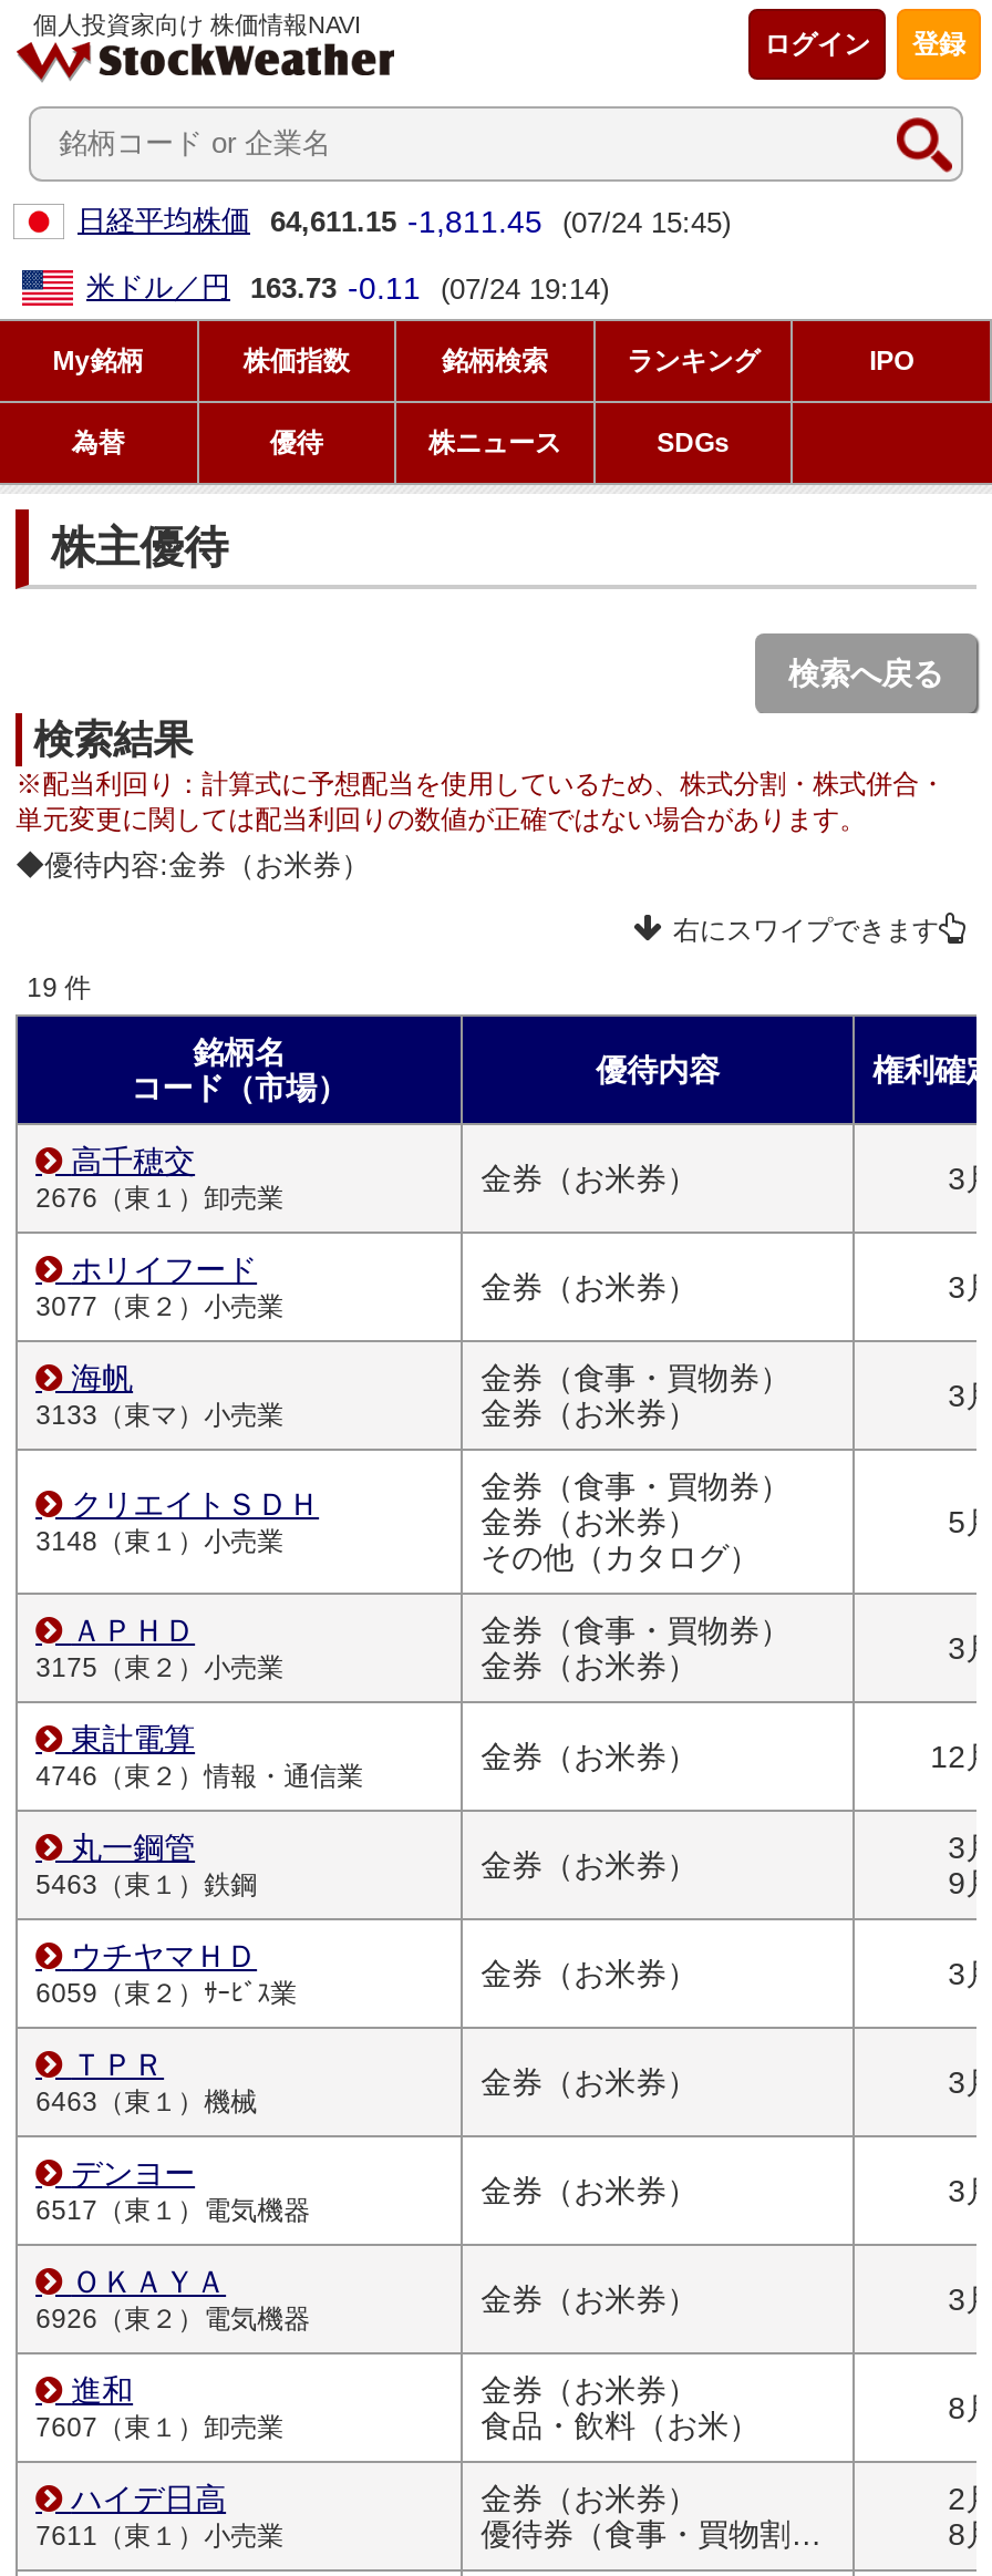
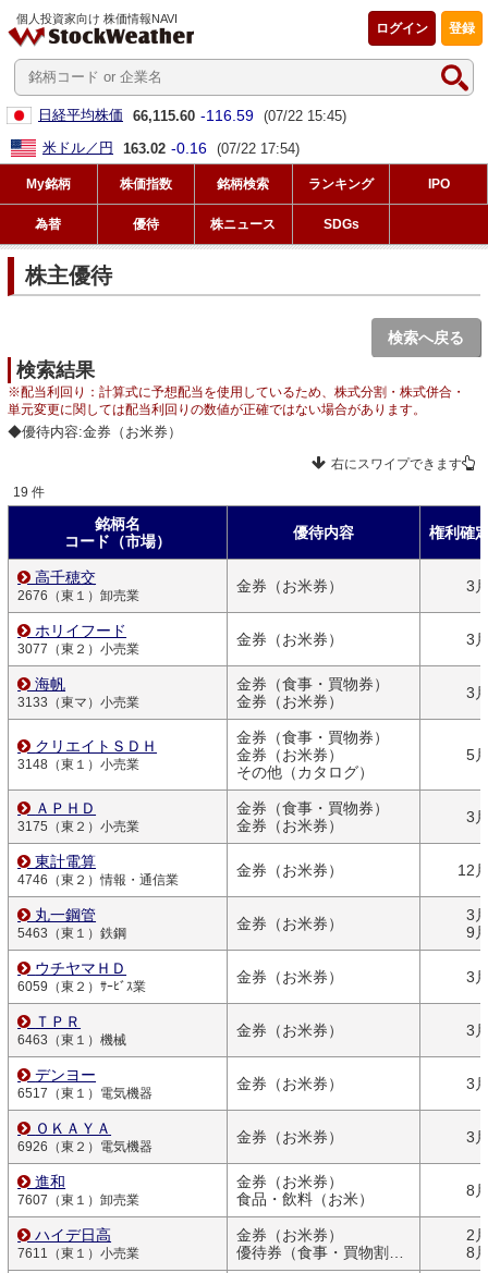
[77,203,731,238] 日経平均株価 64,611.15 -1,811.45 (07/24 15:45) -> [38,106,346,124] 日経平均株価 66,115.60 -116.59 (07/22 15:45)
[86,269,609,305] 米ドル／円 163.73 -0.11 (07/24 19:14) -> [42,139,300,156] 米ドル／円 163.02 -0.16 (07/22 17:54)

